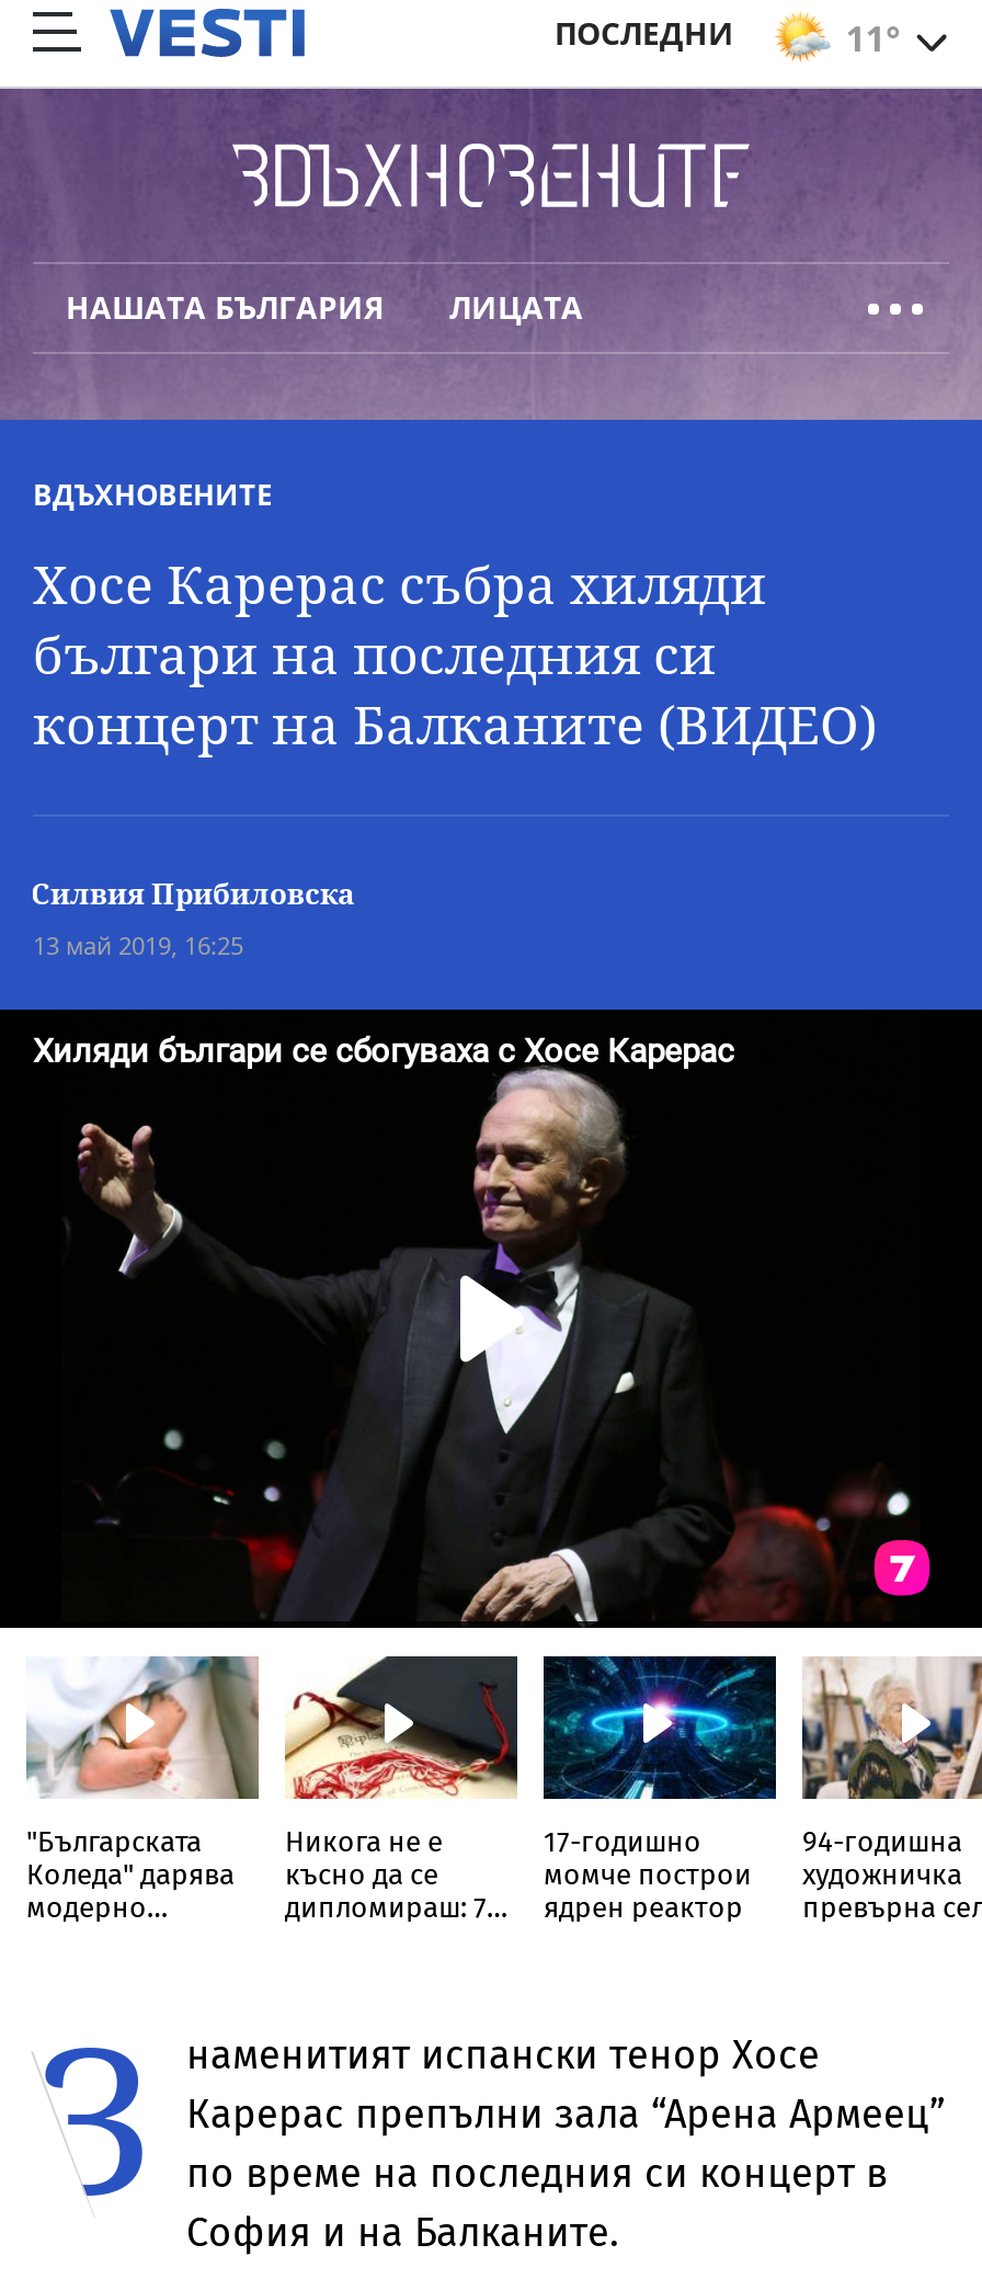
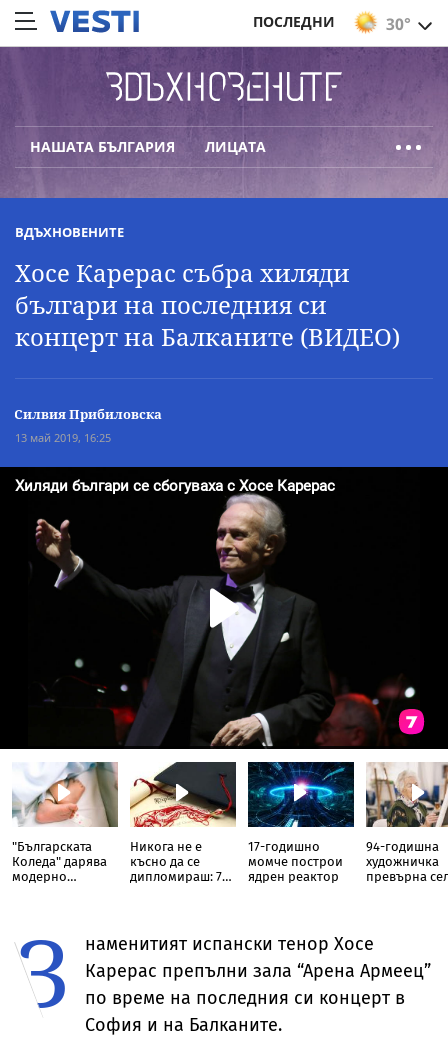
[846,14,901,62] 11° -> [386,13,411,35] 30°

